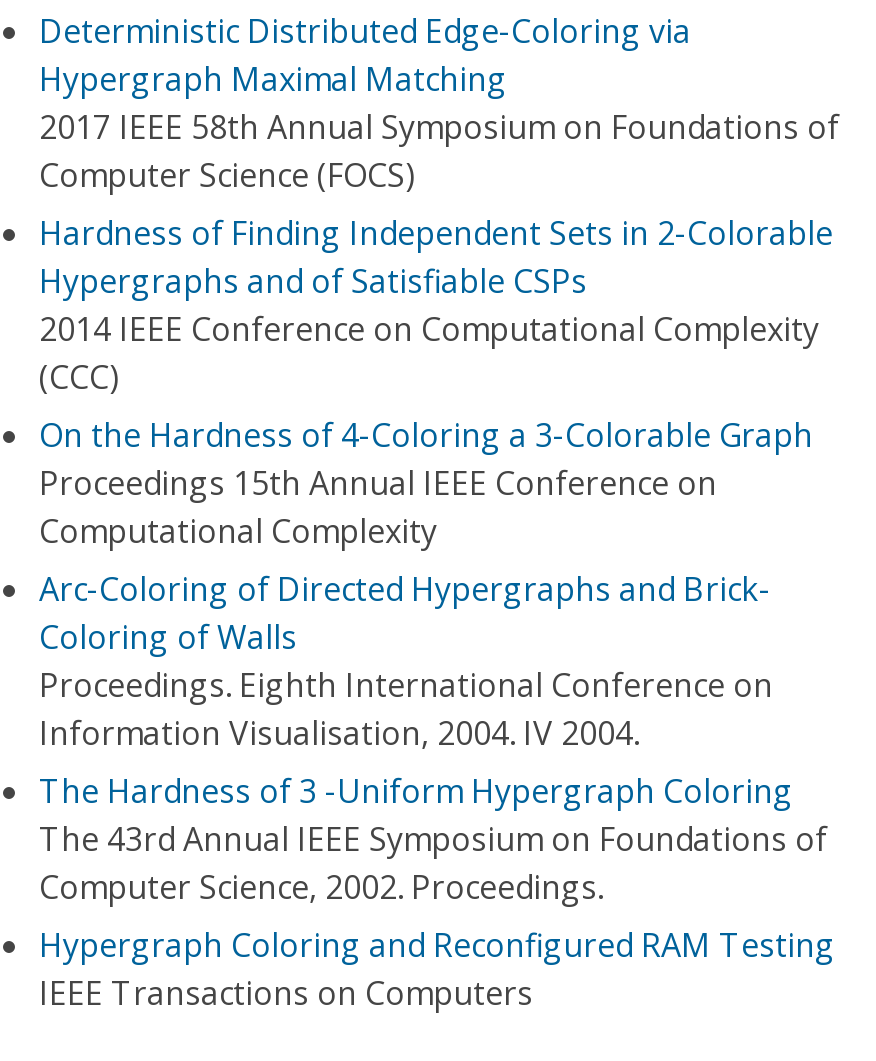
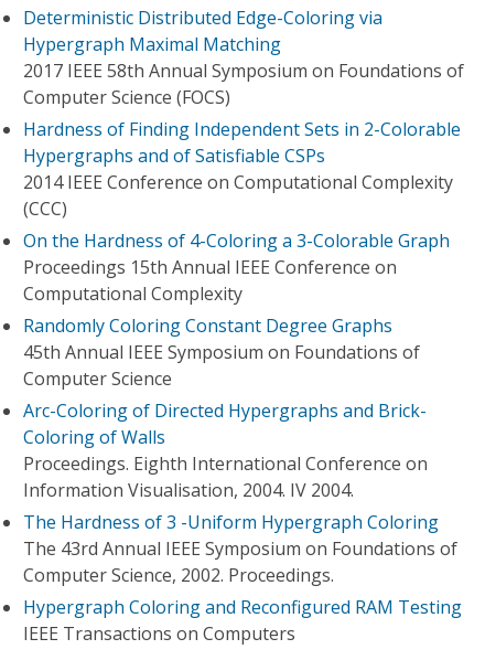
none -> [23,313,420,391] Randomly Coloring Constant Degree Graphs | 45th Annual IEEE Symposium on Foundations of | Computer Science

